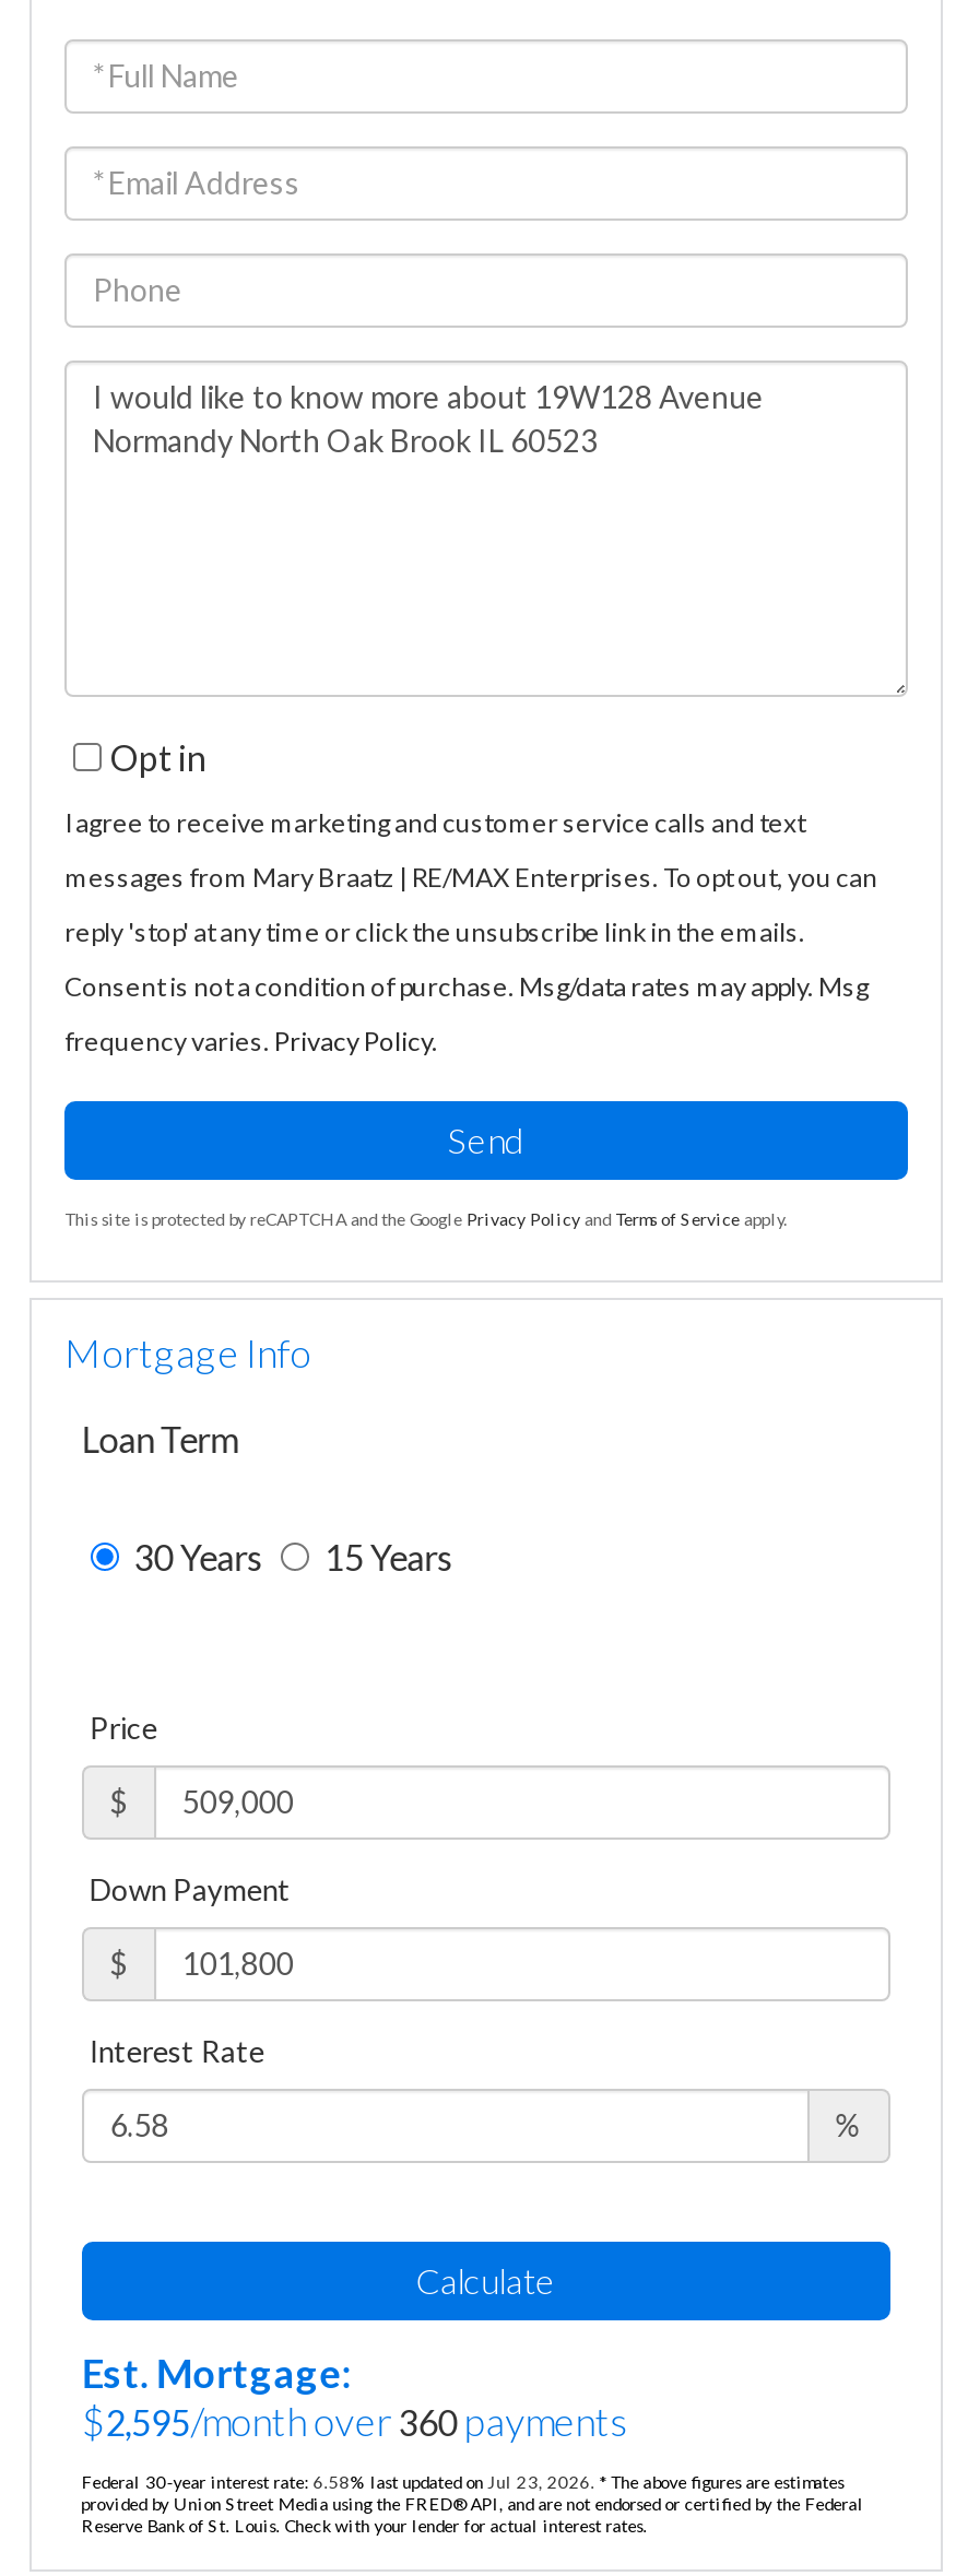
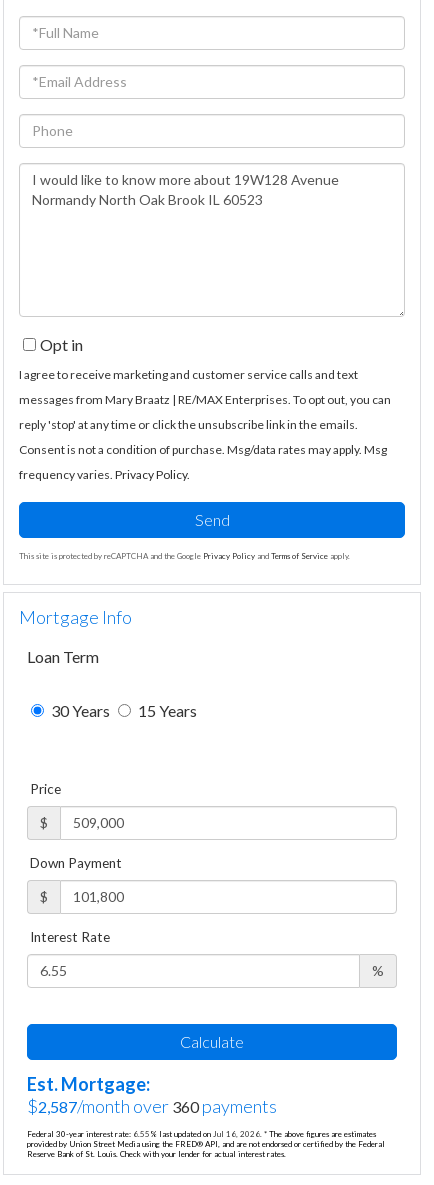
[81,2398,628,2446] $2,595/month over 360 payments -> [27,1095,277,1117] $2,587/month over 360 payments
[81,2472,844,2494] Federal 30-year interest rate: 6.58% last updated on Jul 23, 2026. * The above figures are estimates -> [27,1129,376,1139] Federal 30-year interest rate: 6.55% last updated on Jul 16, 2026. * The above figures are estimates

